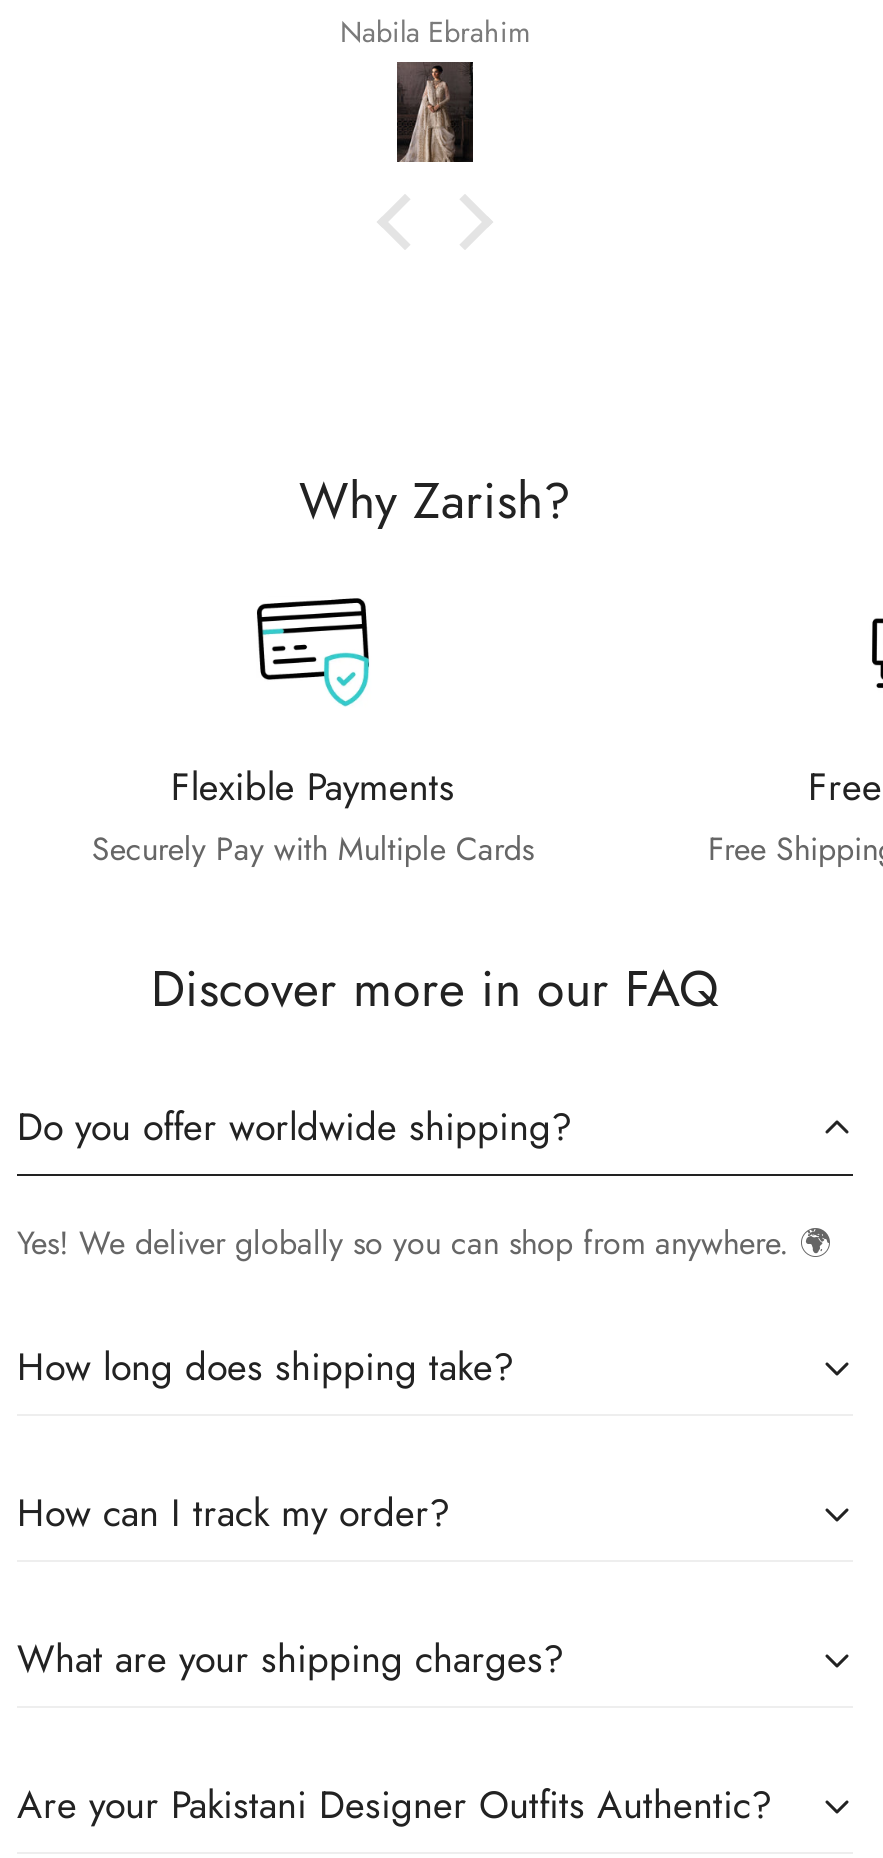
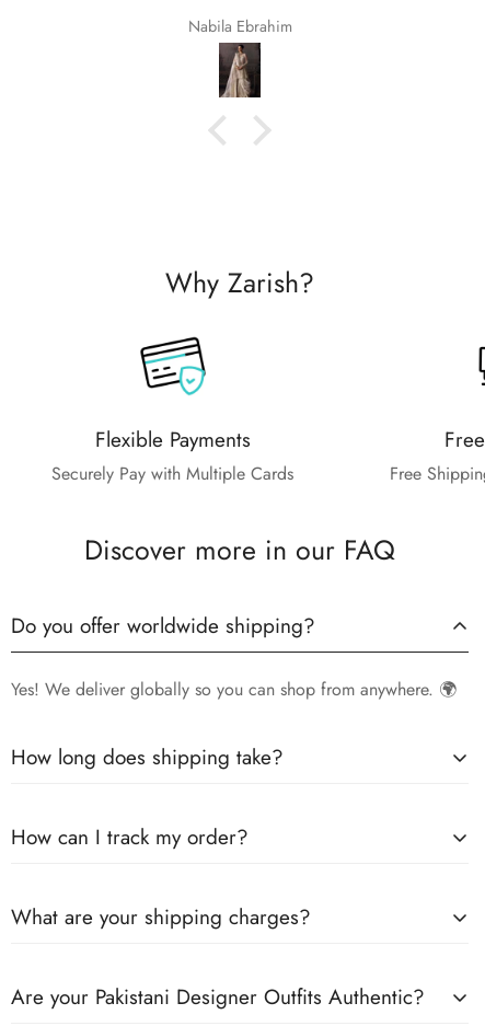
[253,596,373,694] [image] -> [139,336,207,392] [image]

